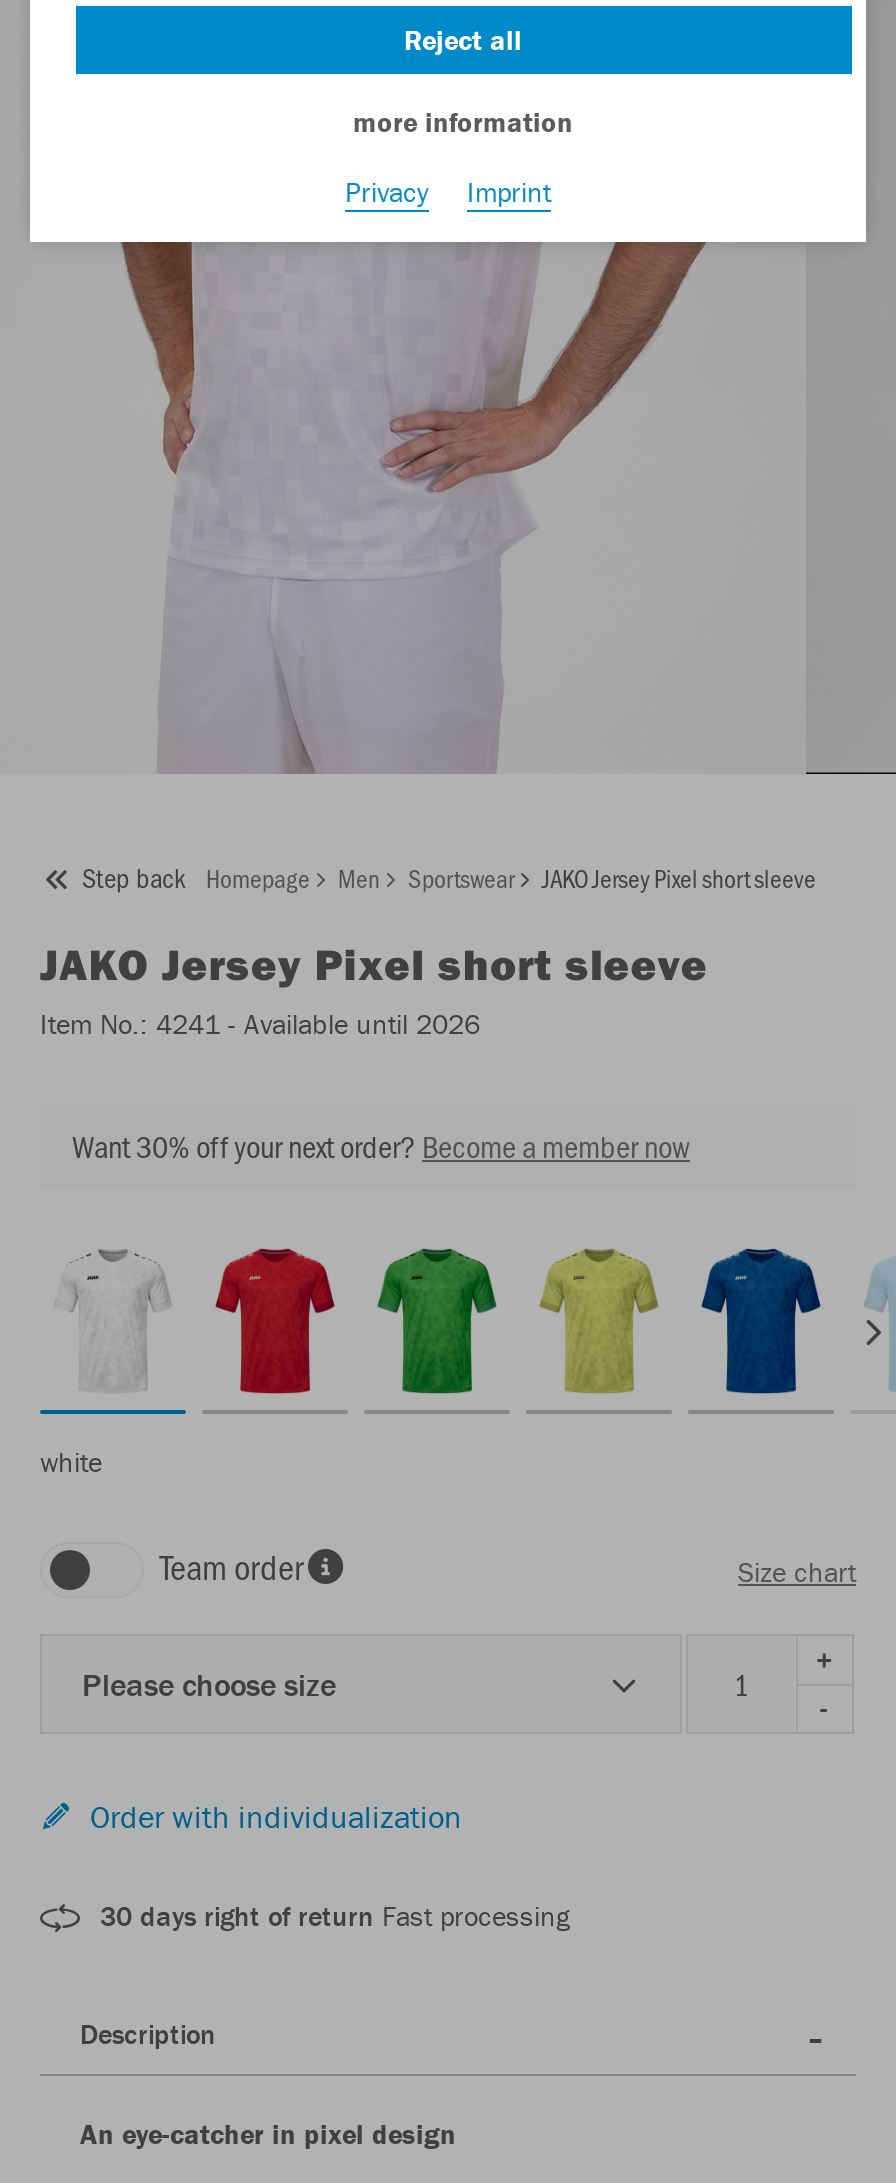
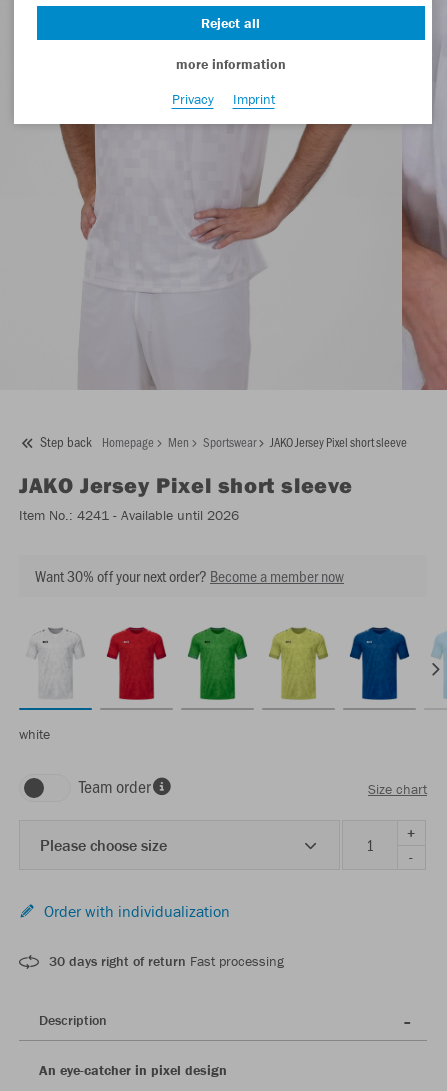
none -> [402,172,444,389] [image]

